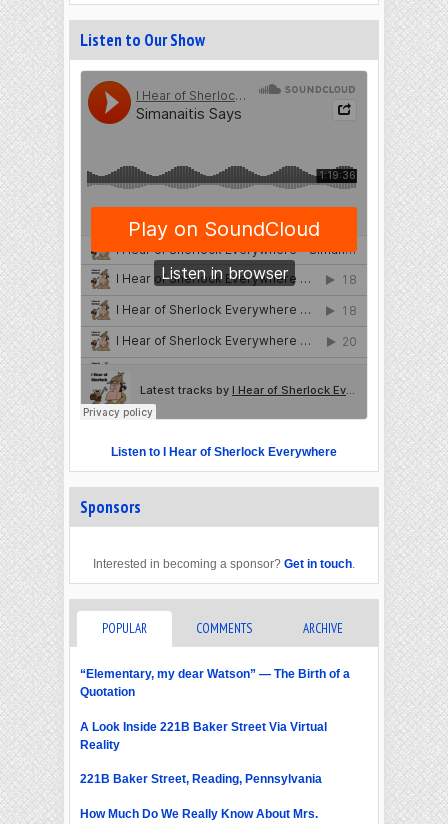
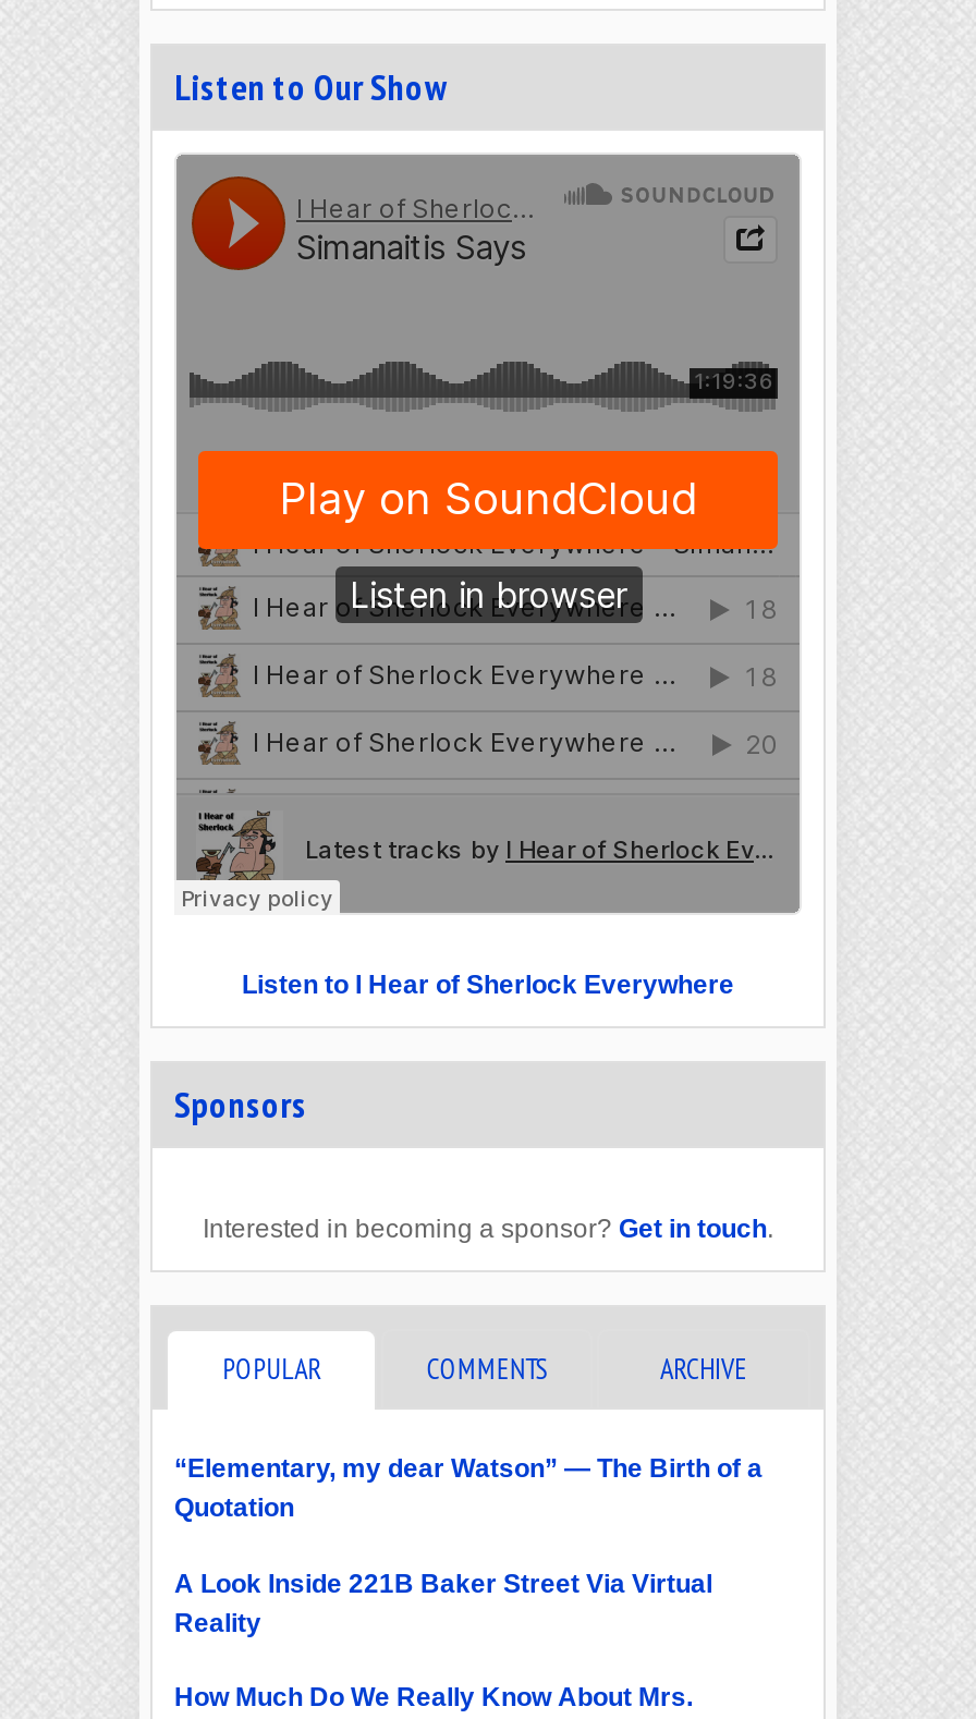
[80,772,322,786] 221B Baker Street, Reading, Pennsylvania -> none

